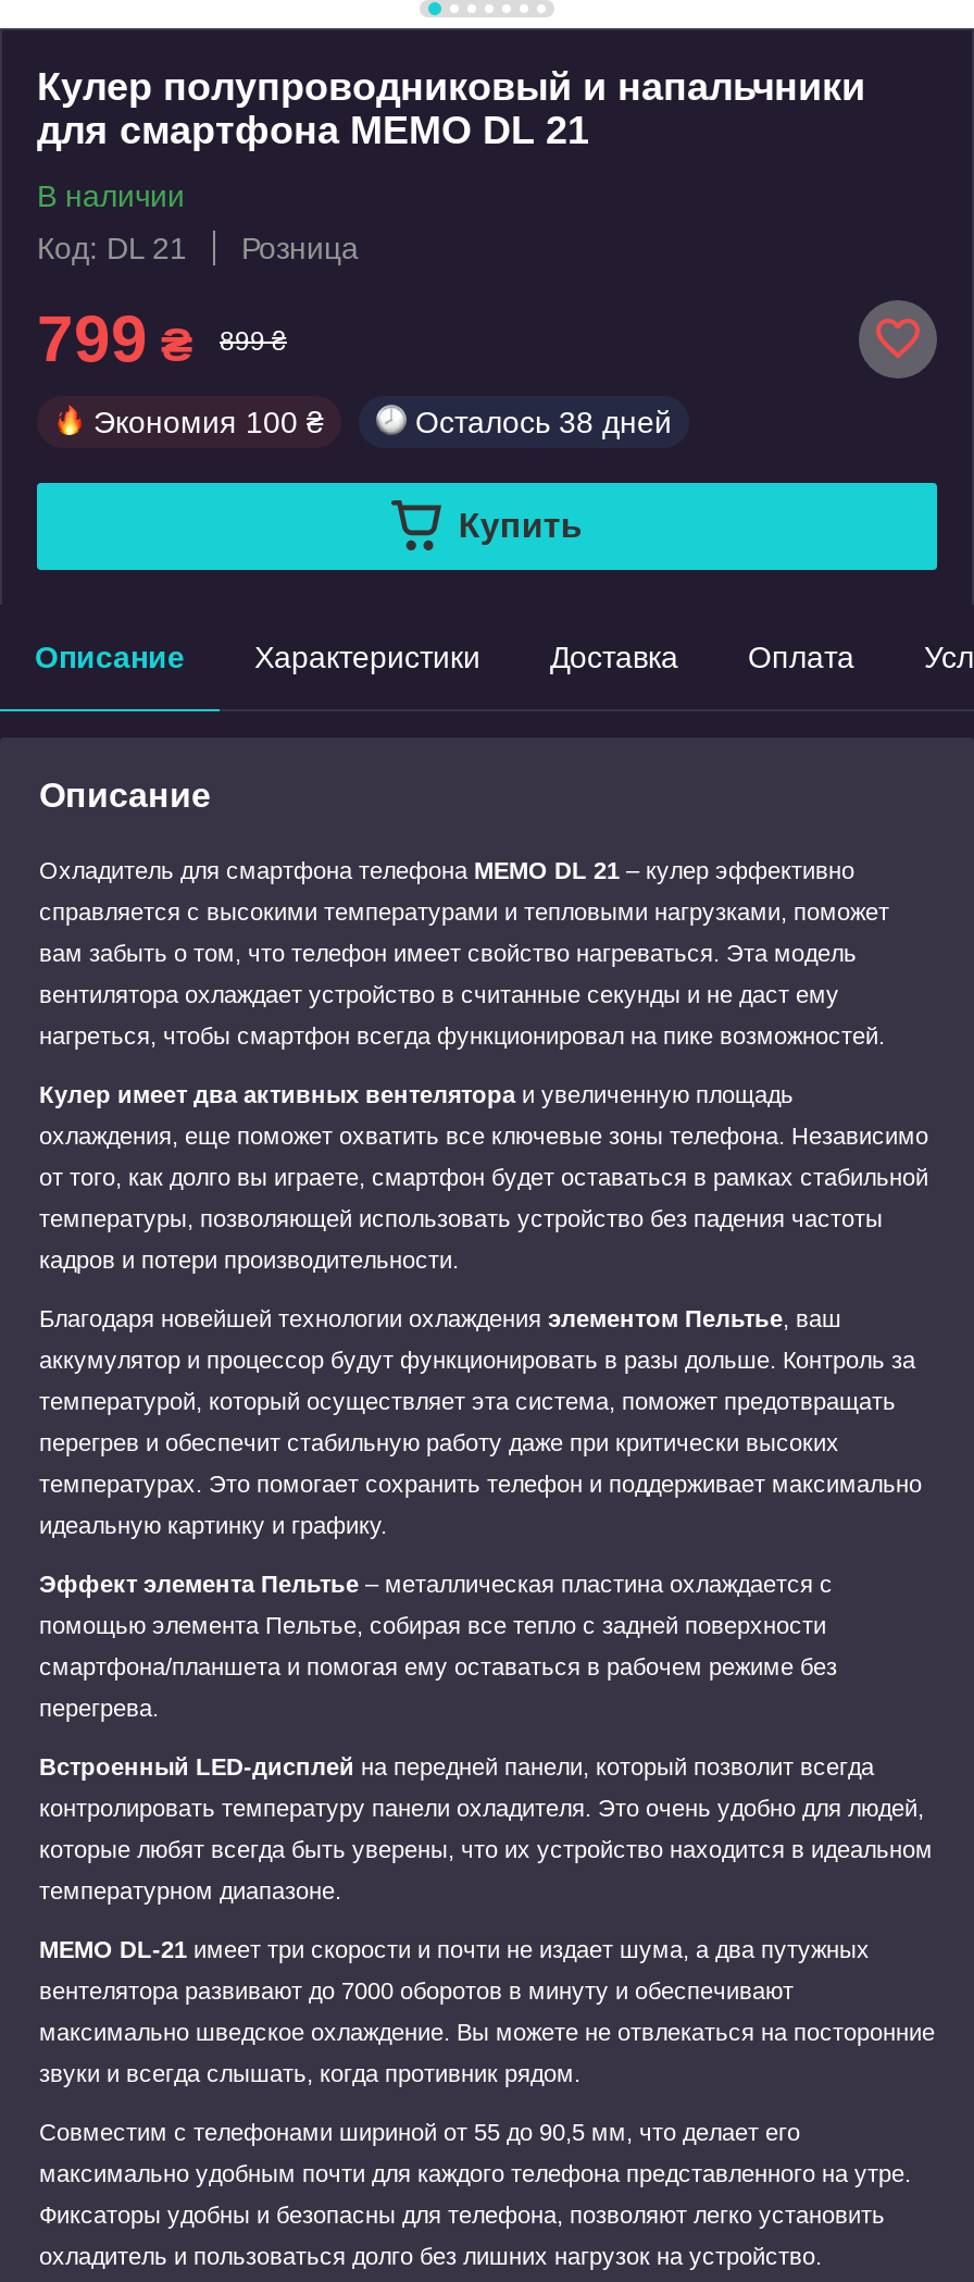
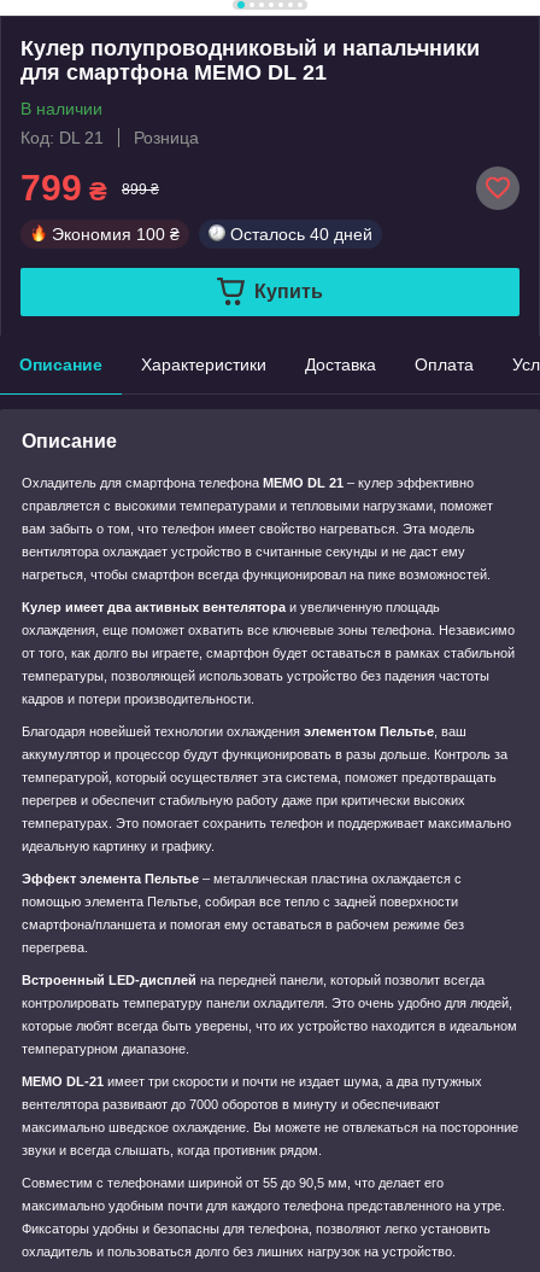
[415,404,672,439] Осталось 38 дней -> [230,224,372,244] Осталось 40 дней

